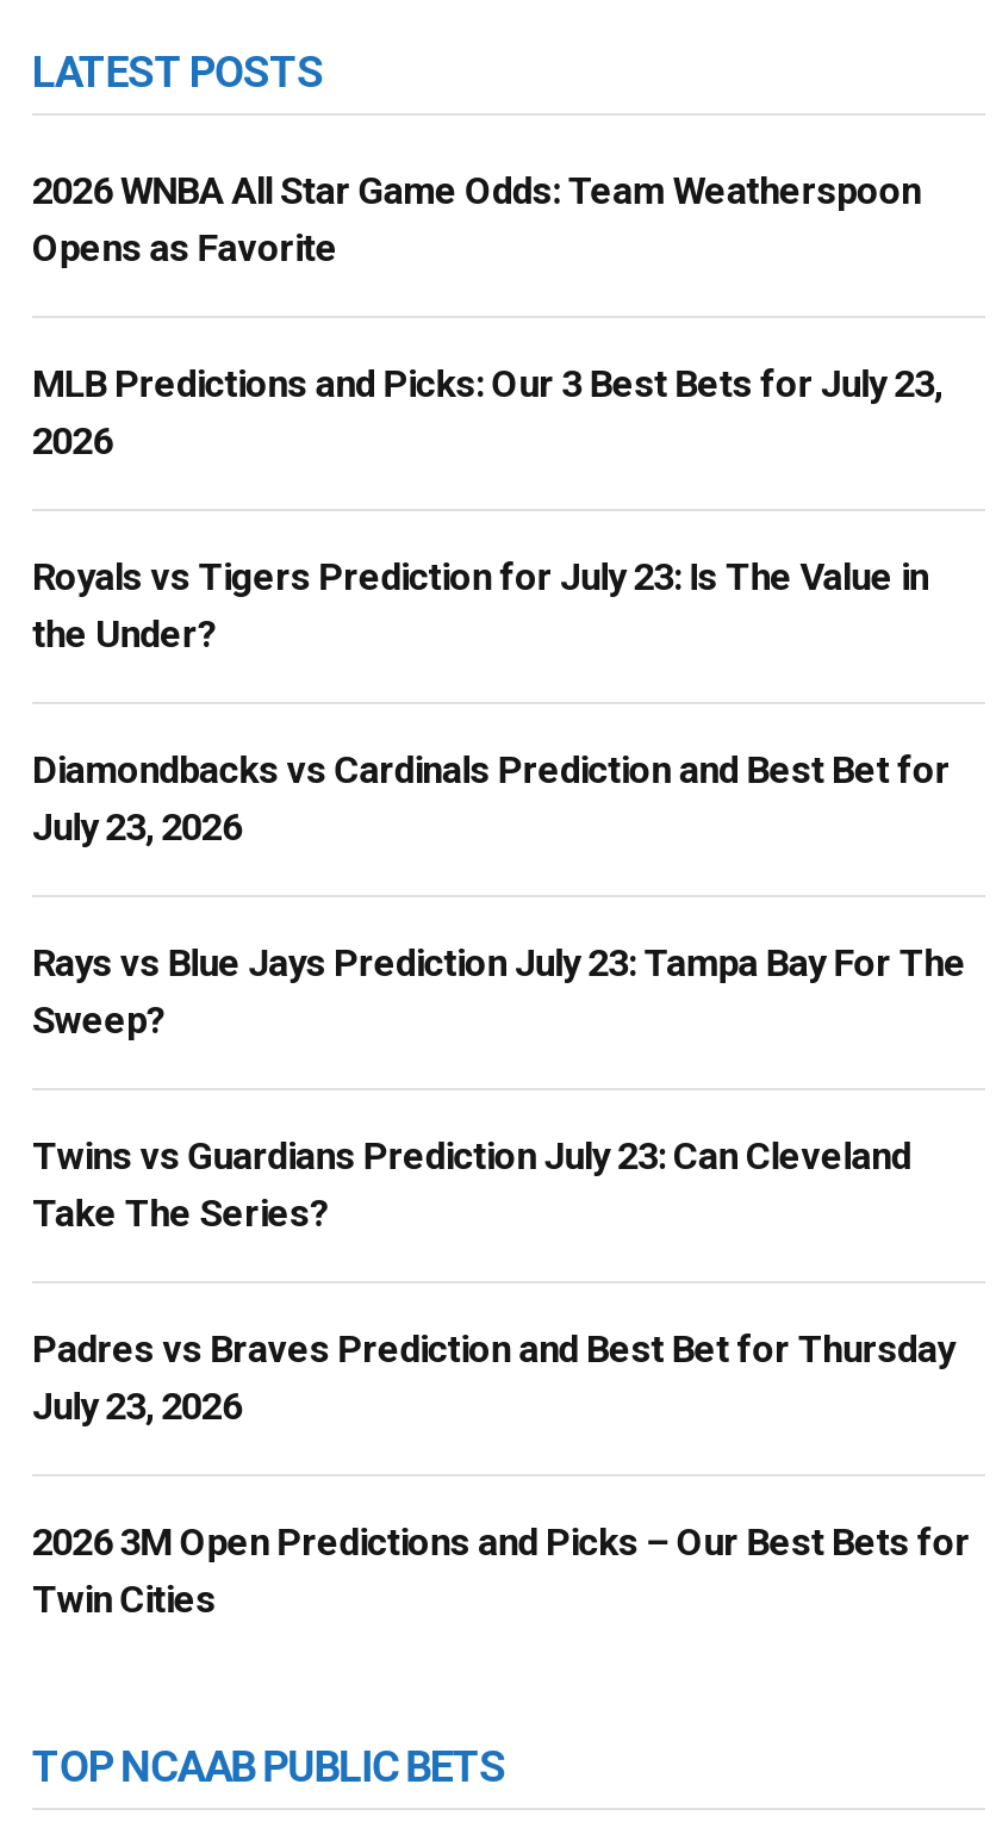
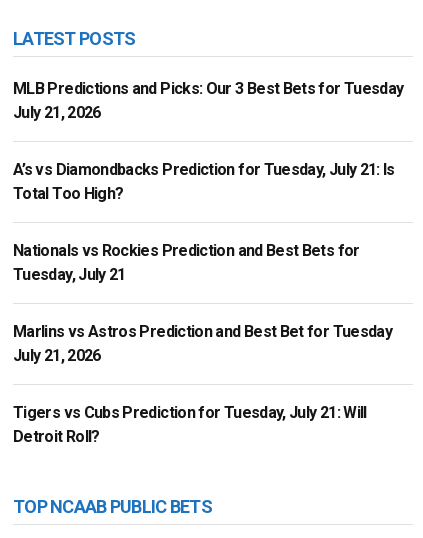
[32,168,970,1622] 2026 WNBA All Star Game Odds: Team Weatherspoon | Opens as Favorite | MLB Predictions and Picks: Our 3 Best Bets for July 23, | 2026 | Royals vs Tigers Prediction for July 23: Is The Value in | the Under? | Diamondbacks vs Cardinals Prediction and Best Bet for | July 23, 2026 | Rays vs Blue Jays Prediction July 23: Tampa Bay For The | Sweep? | Twins vs Guardians Prediction July 23: Can Cleveland | Take The Series? | Padres vs Braves Prediction and Best Bet for Thursday | July 23, 2026 | 2026 3M Open Predictions and Picks – Our Best Bets for | Twin Cities -> [13,79,403,446] MLB Predictions and Picks: Our 3 Best Bets for Tuesday | July 21, 2026 | A’s vs Diamondbacks Prediction for Tuesday, July 21: Is | Total Too High? | Nationals vs Rockies Prediction and Best Bets for | Tuesday, July 21 | Marlins vs Astros Prediction and Best Bet for Tuesday | July 21, 2026 | Tigers vs Cubs Prediction for Tuesday, July 21: Will | Detroit Roll?

